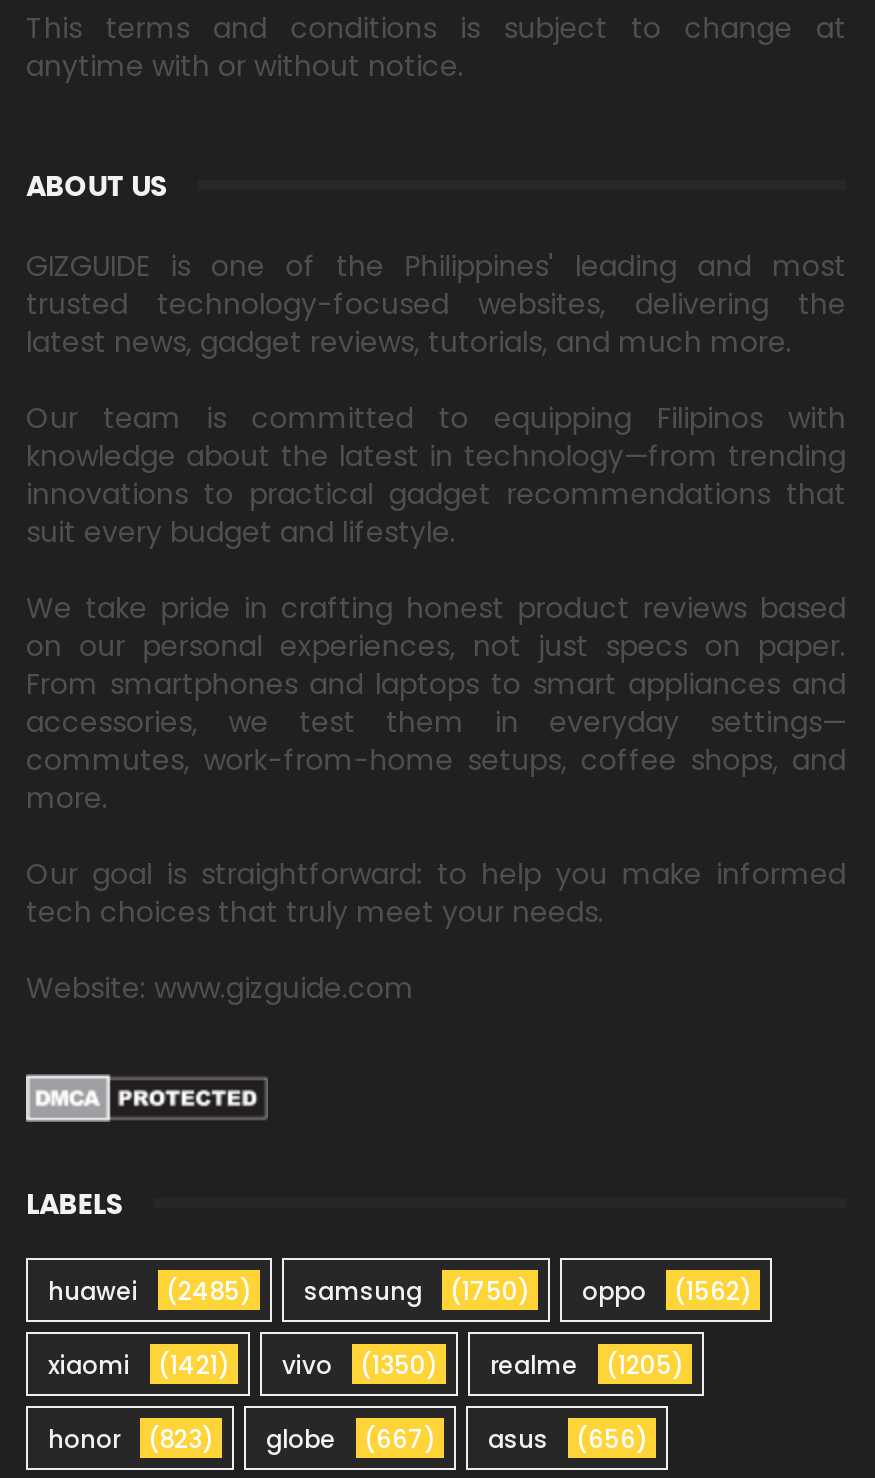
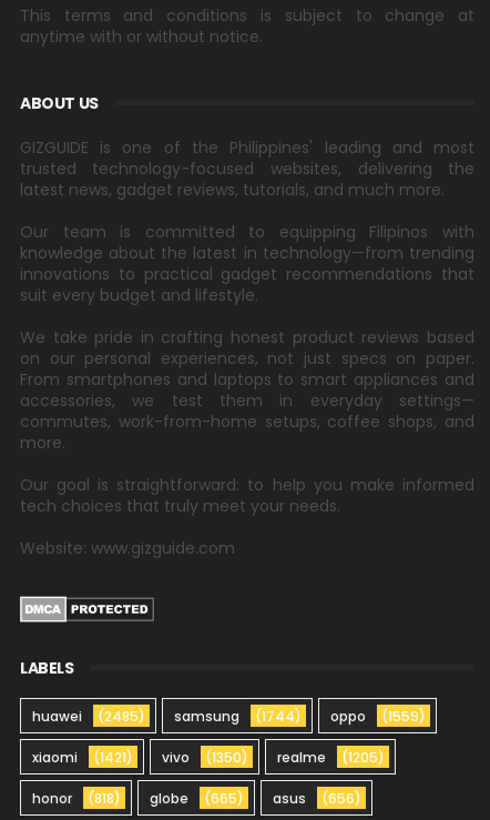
[450,1273,530,1307] (1750) -> [255,706,302,725] (1744)
[674,1273,752,1307] (1562) -> [381,706,426,725] (1559)
[148,1421,214,1455] (823) -> [88,789,121,807] (818)
[364,1421,436,1455] (667) -> [204,789,244,807] (665)

